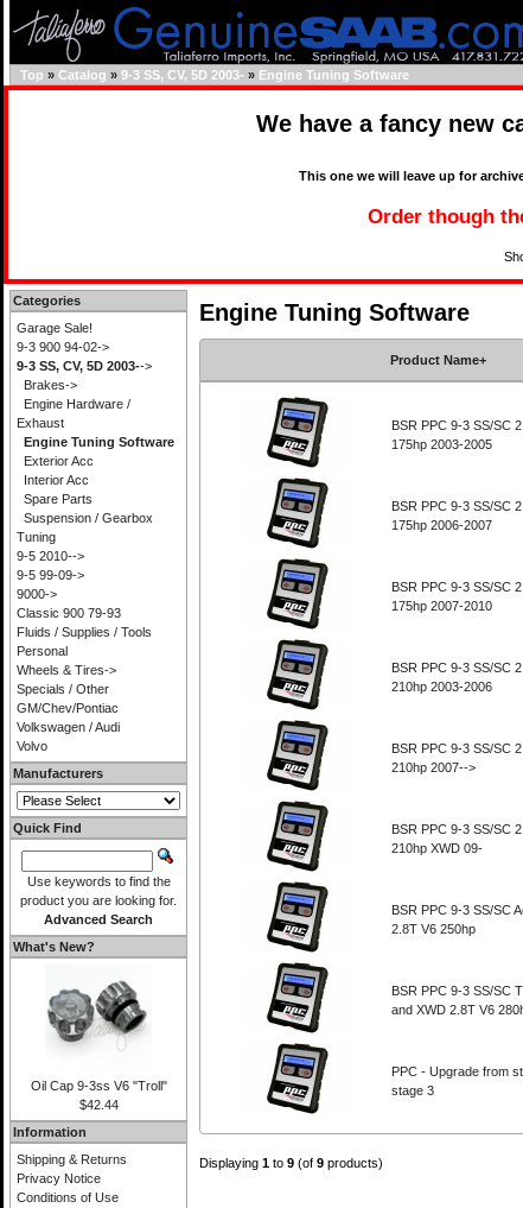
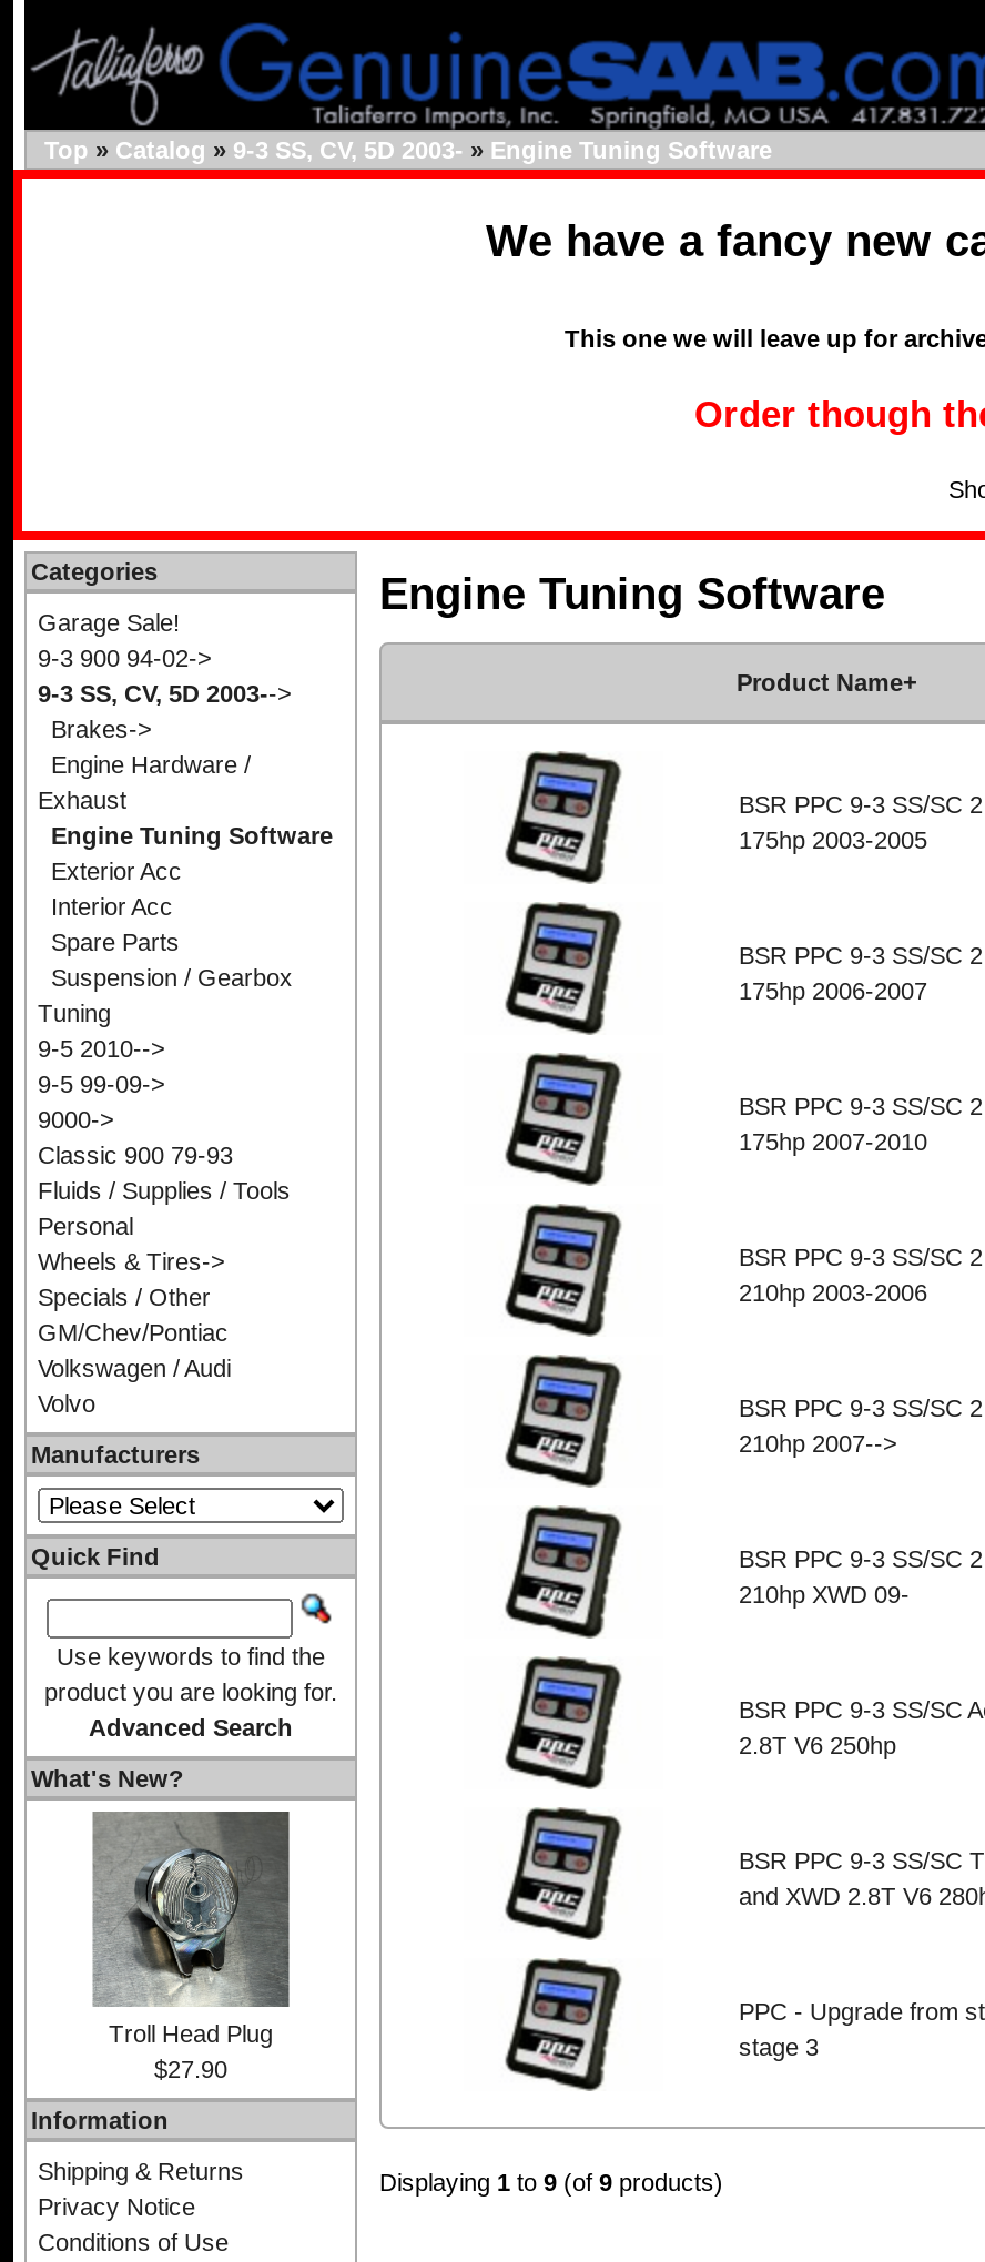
[30,964,167,1112] [image] | Oil Cap 9-3ss V6 "Troll" | $42.44 -> [91,1809,291,2082] [image] | Troll Head Plug | $27.90

